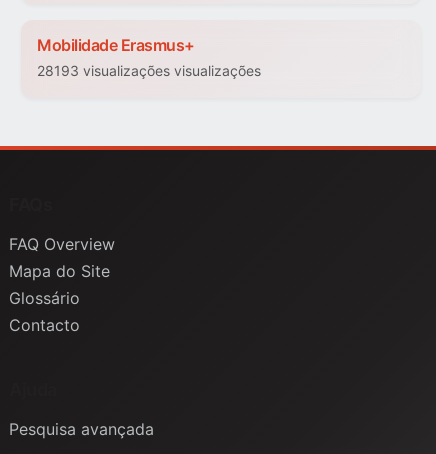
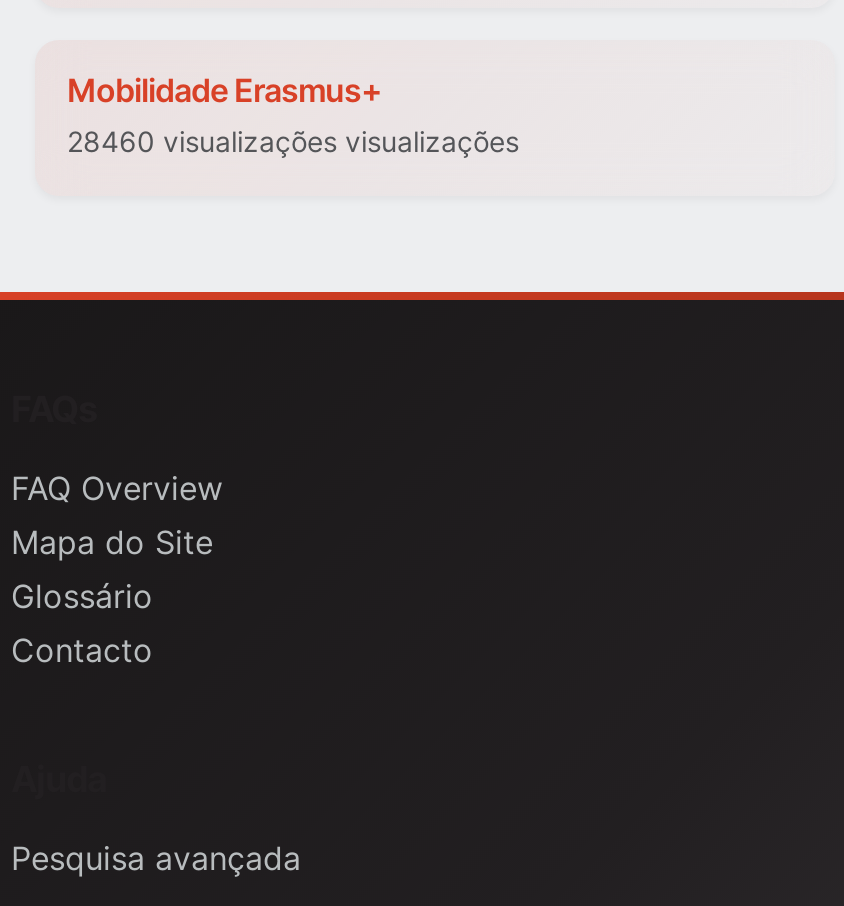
[37,62,261,79] 28193 visualizações visualizações -> [67,125,519,159] 28460 visualizações visualizações

